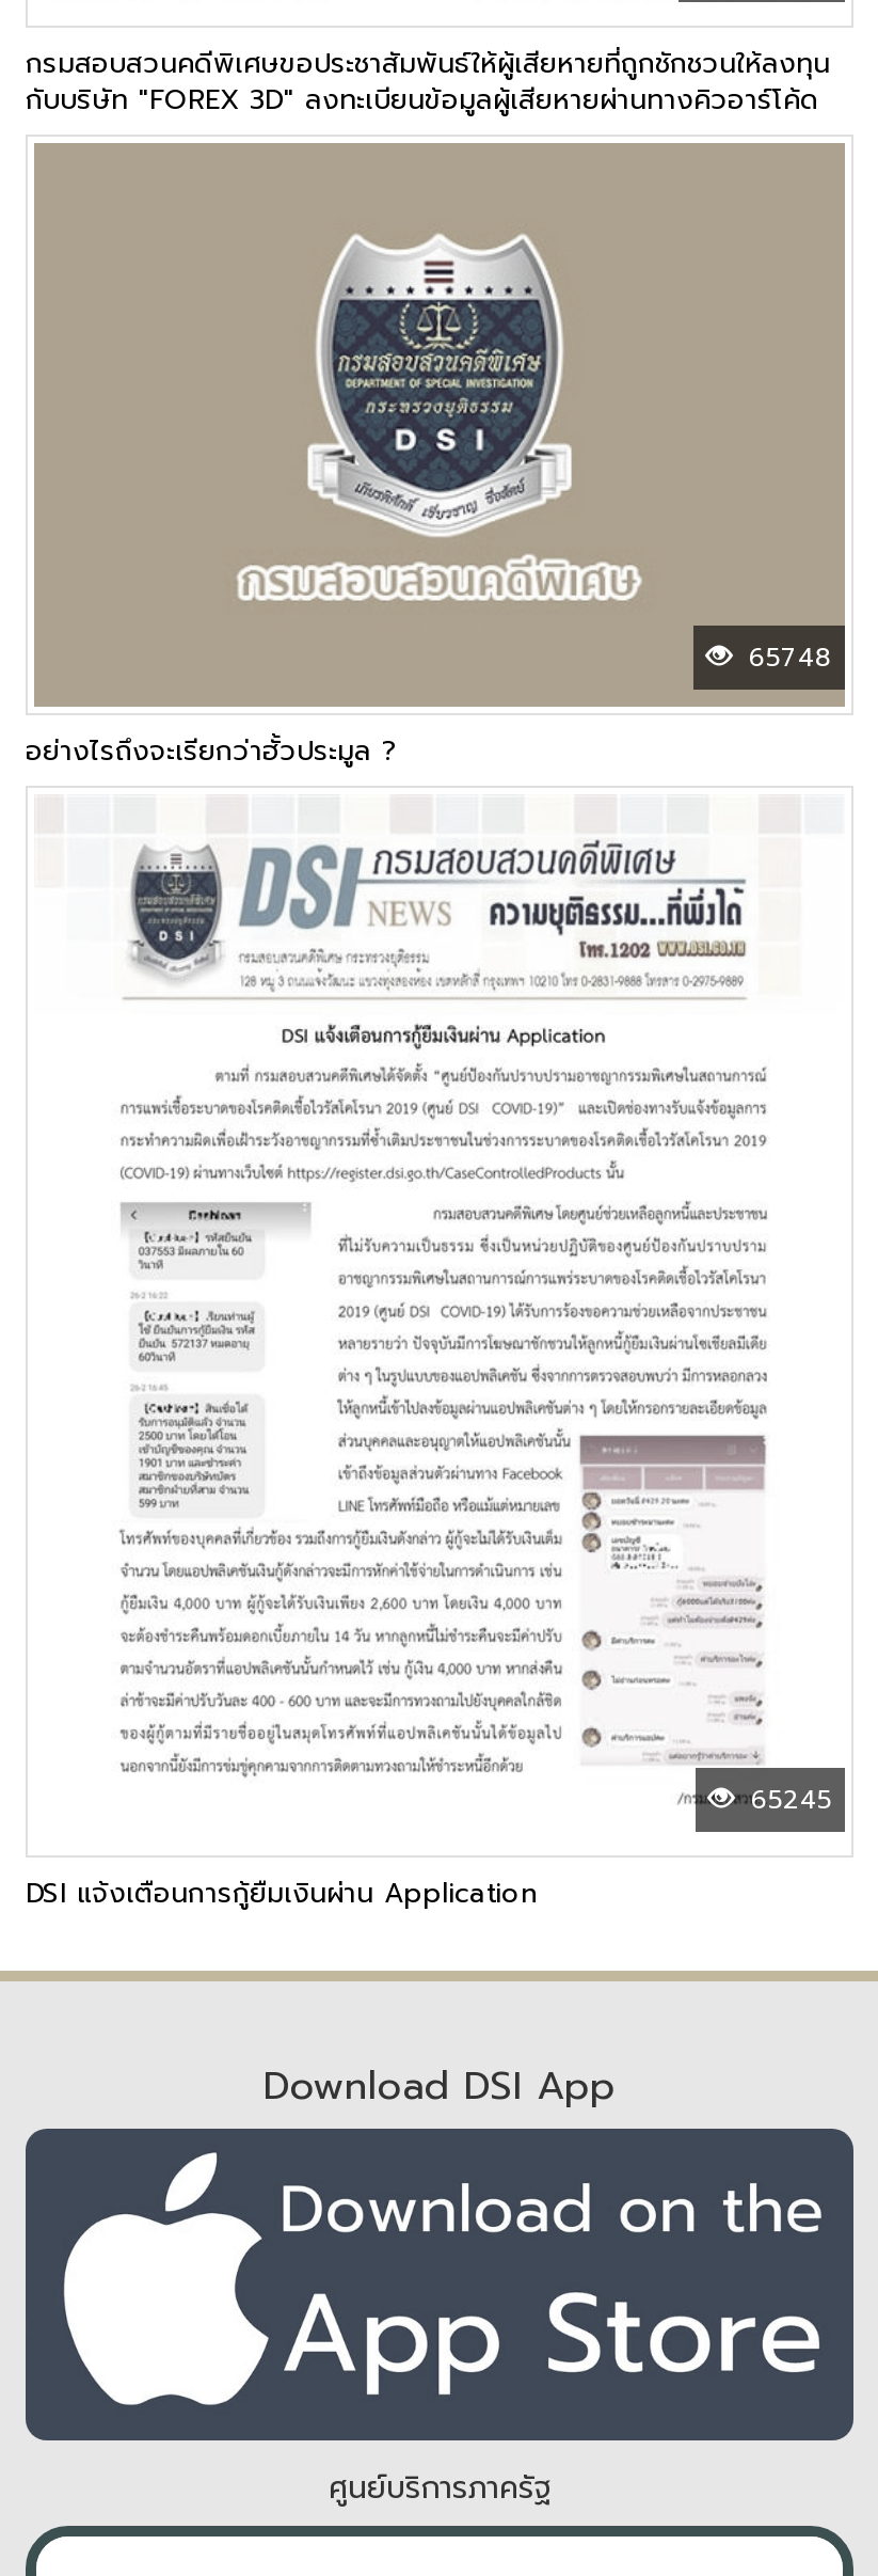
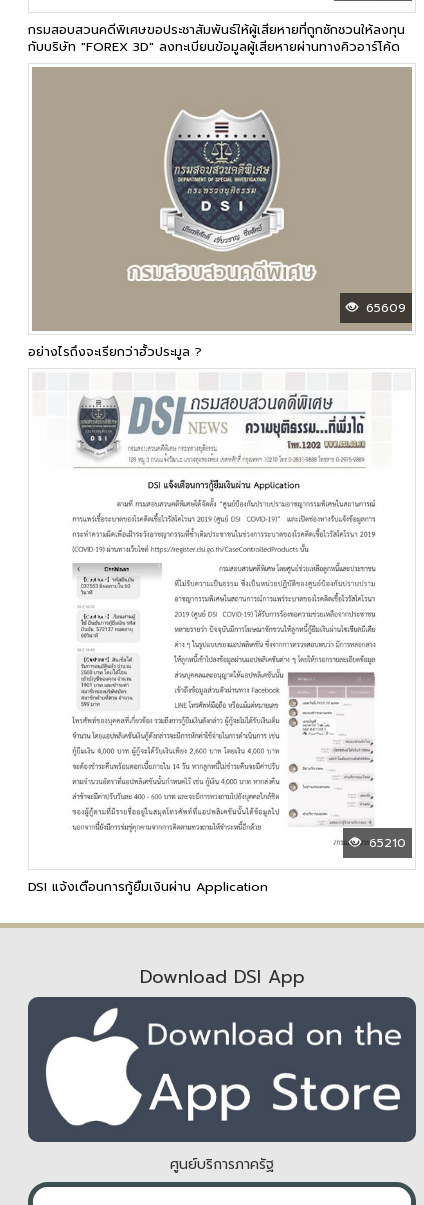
[732,638,832,677] 65748 -> [358,299,406,317] 65609
[734,1780,832,1819] 65245 -> [361,834,406,852] 65210

